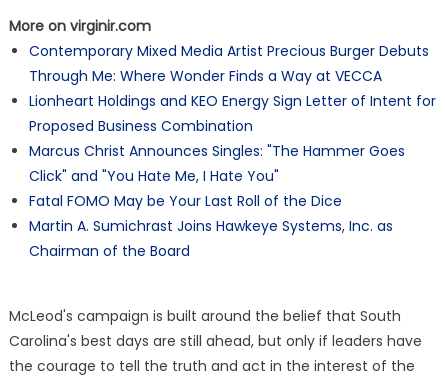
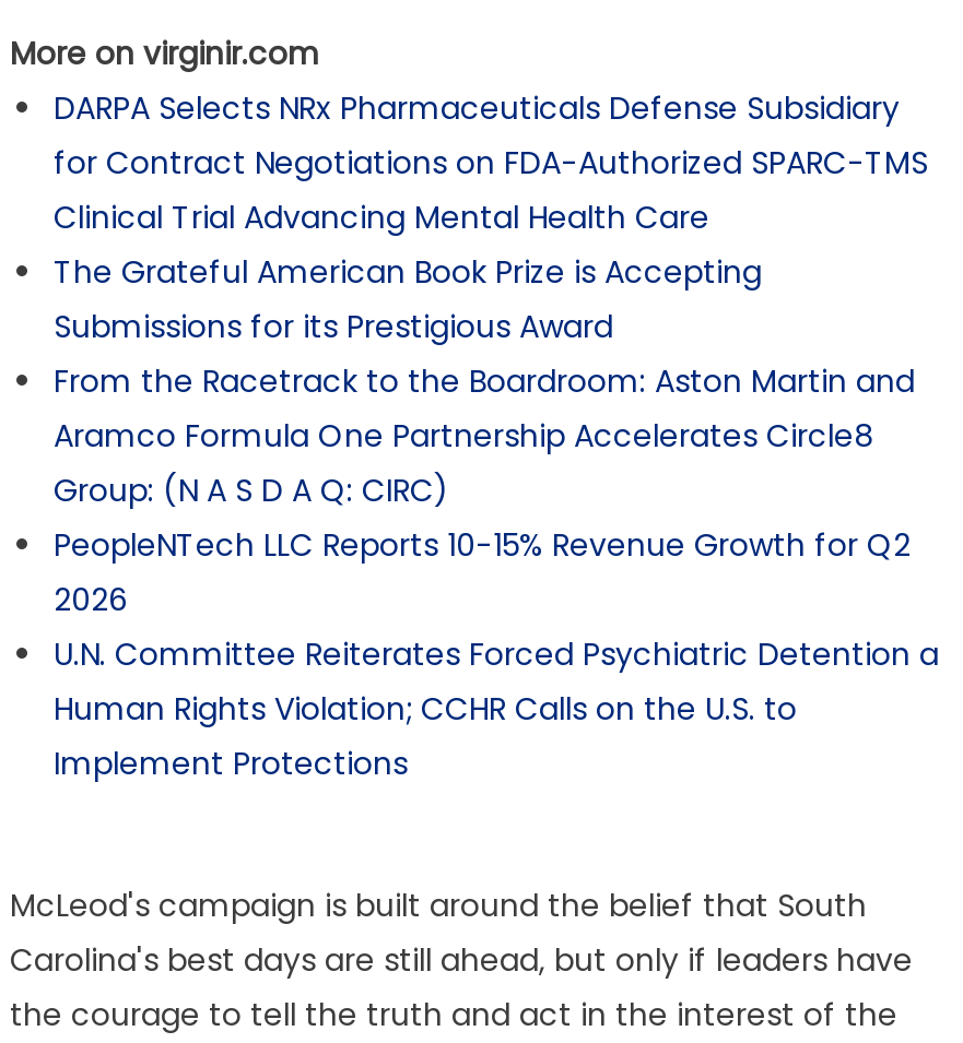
[29,41,436,261] Contemporary Mixed Media Artist Precious Burger Debuts | Through Me: Where Wonder Finds a Way at VECCA | Lionheart Holdings and KEO Energy Sign Letter of Intent for | Proposed Business Combination | Marcus Christ Announces Singles: "The Hammer Goes | Click" and "You Hate Me, I Hate You" | Fatal FOMO May be Your Last Roll of the Dice | Martin A. Sumichrast Joins Hawkeye Systems, Inc. as | Chairman of the Board -> [54,86,939,785] DARPA Selects NRx Pharmaceuticals Defense Subsidiary | for Contract Negotiations on FDA-Authorized SPARC-TMS | Clinical Trial Advancing Mental Health Care | The Grateful American Book Prize is Accepting | Submissions for its Prestigious Award | From the Racetrack to the Boardroom: Aston Martin and | Aramco Formula One Partnership Accelerates Circle8 | Group: (N A S D A Q: CIRC) | PeopleNTech LLC Reports 10-15% Revenue Growth for Q2 | 2026 | U.N. Committee Reiterates Forced Psychiatric Detention a | Human Rights Violation; CCHR Calls on the U.S. to | Implement Protections

